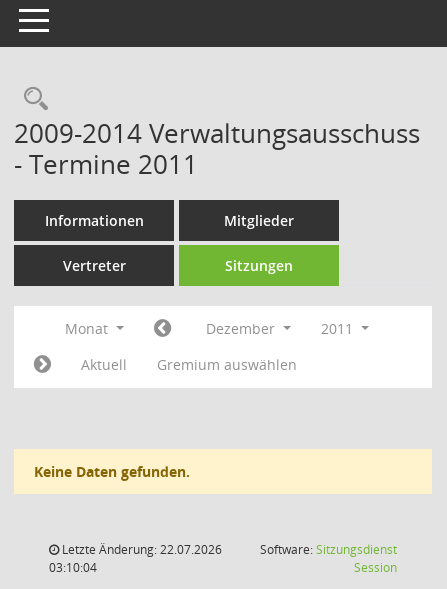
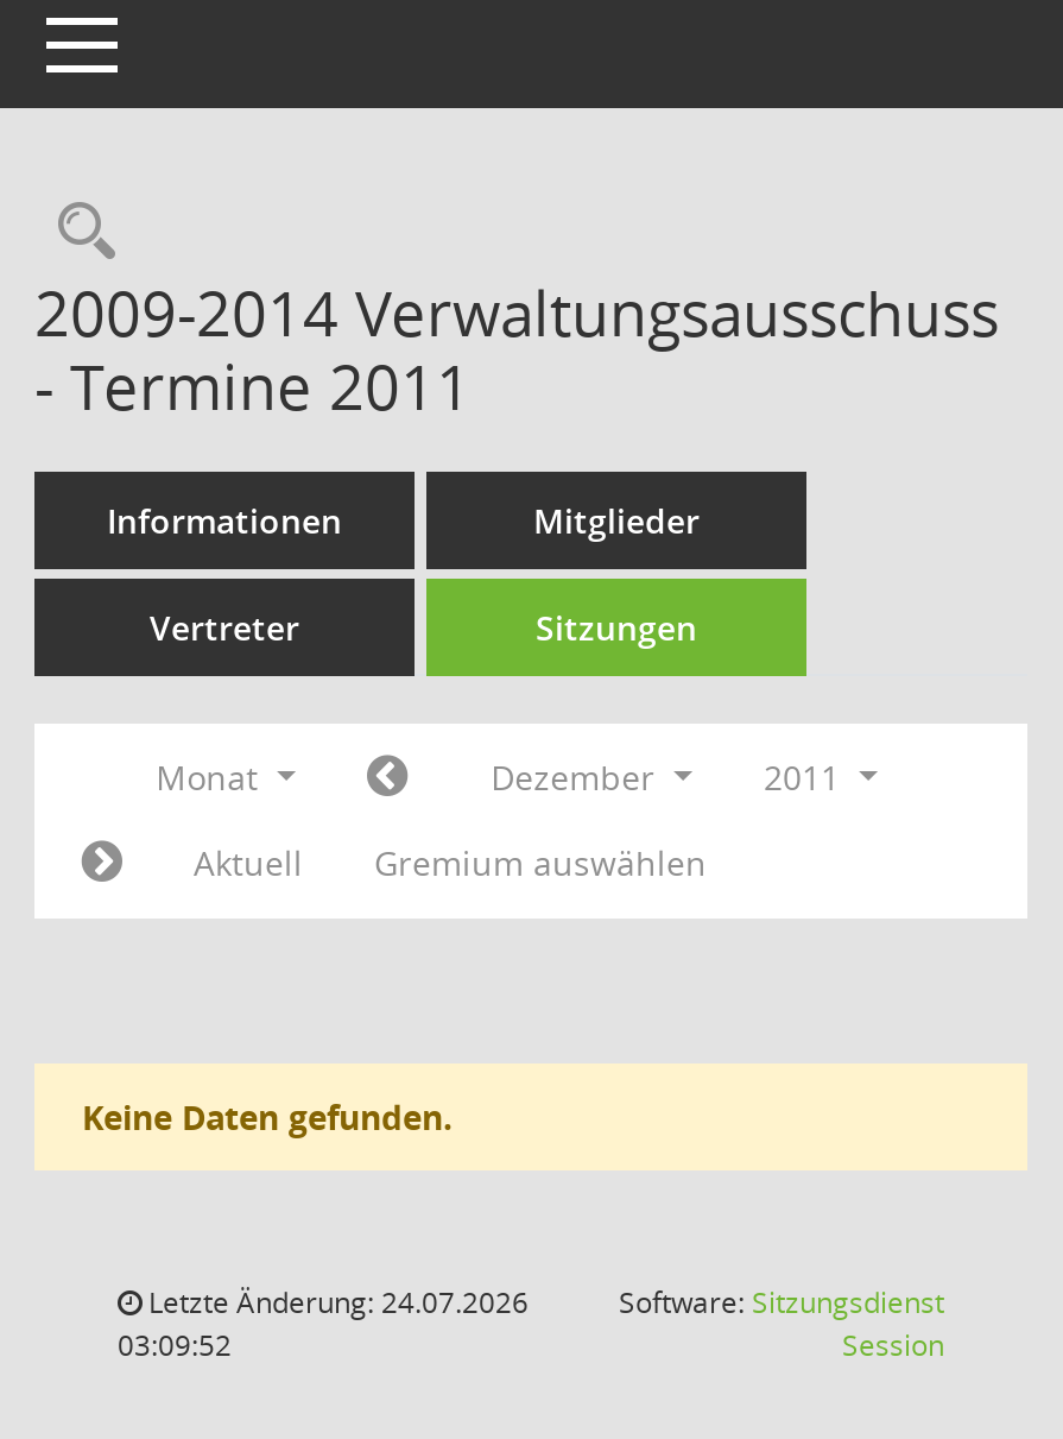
[59,541,222,558] Letzte Änderung: 22.07.2026 -> [141,1282,529,1323] Letzte Änderung: 24.07.2026
[49,559,97,576] 03:10:04 -> [118,1325,232,1365] 03:09:52

